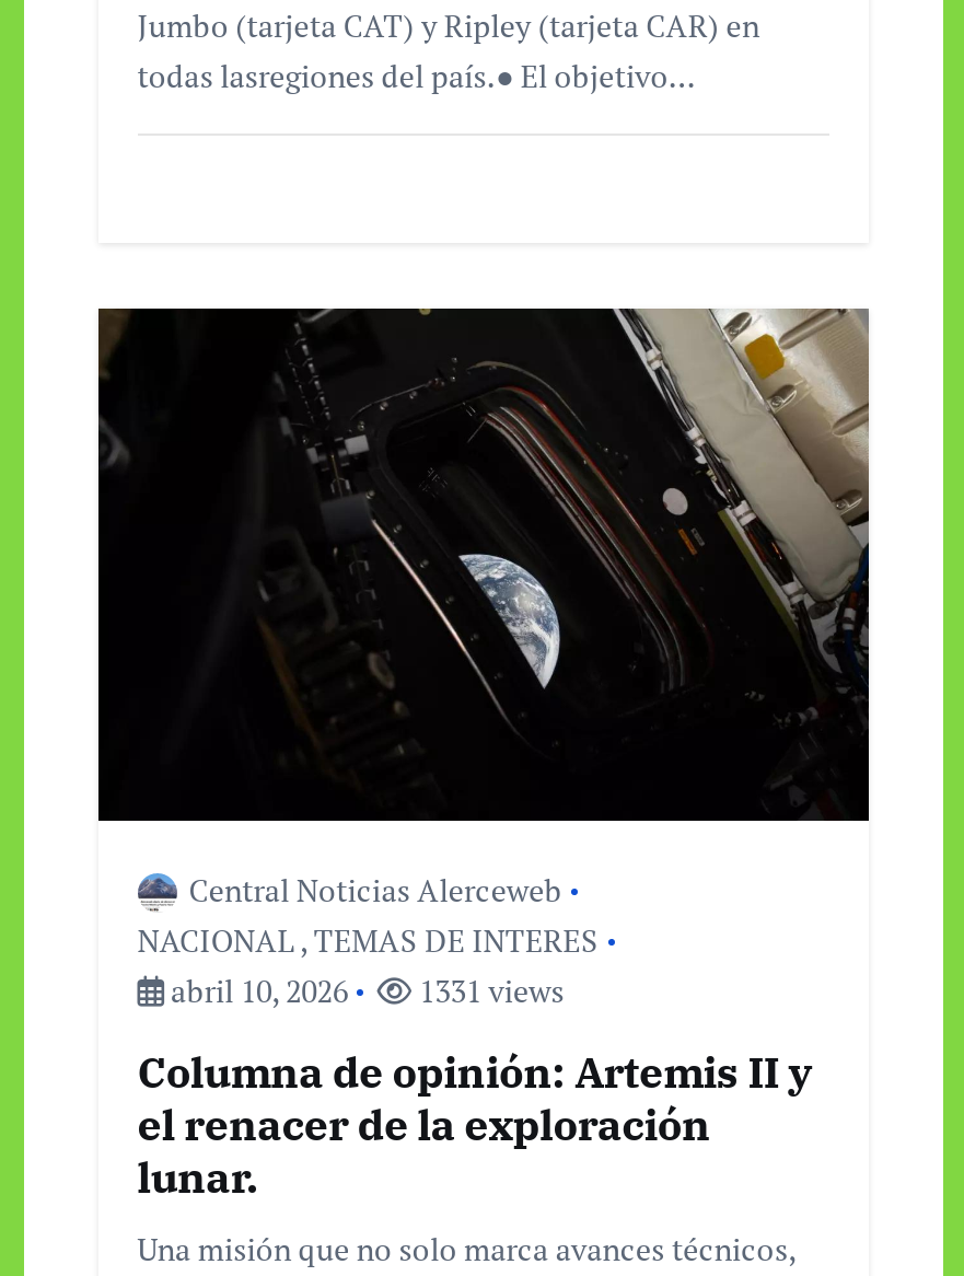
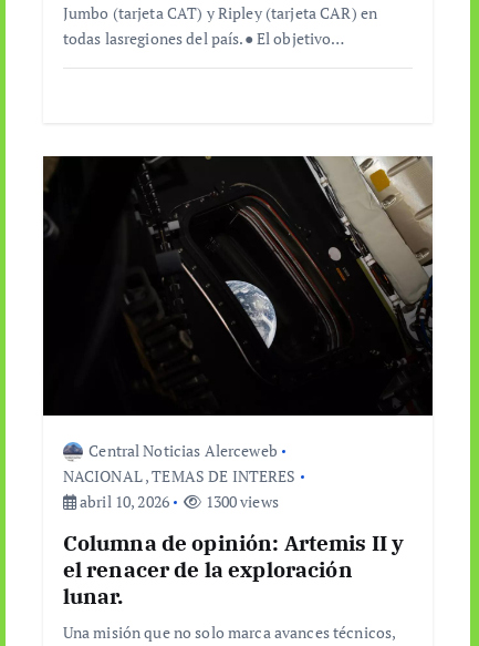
[164,969,564,1011] abril 10, 2026 1331 views -> [76,491,279,512] abril 10, 2026 1300 views

